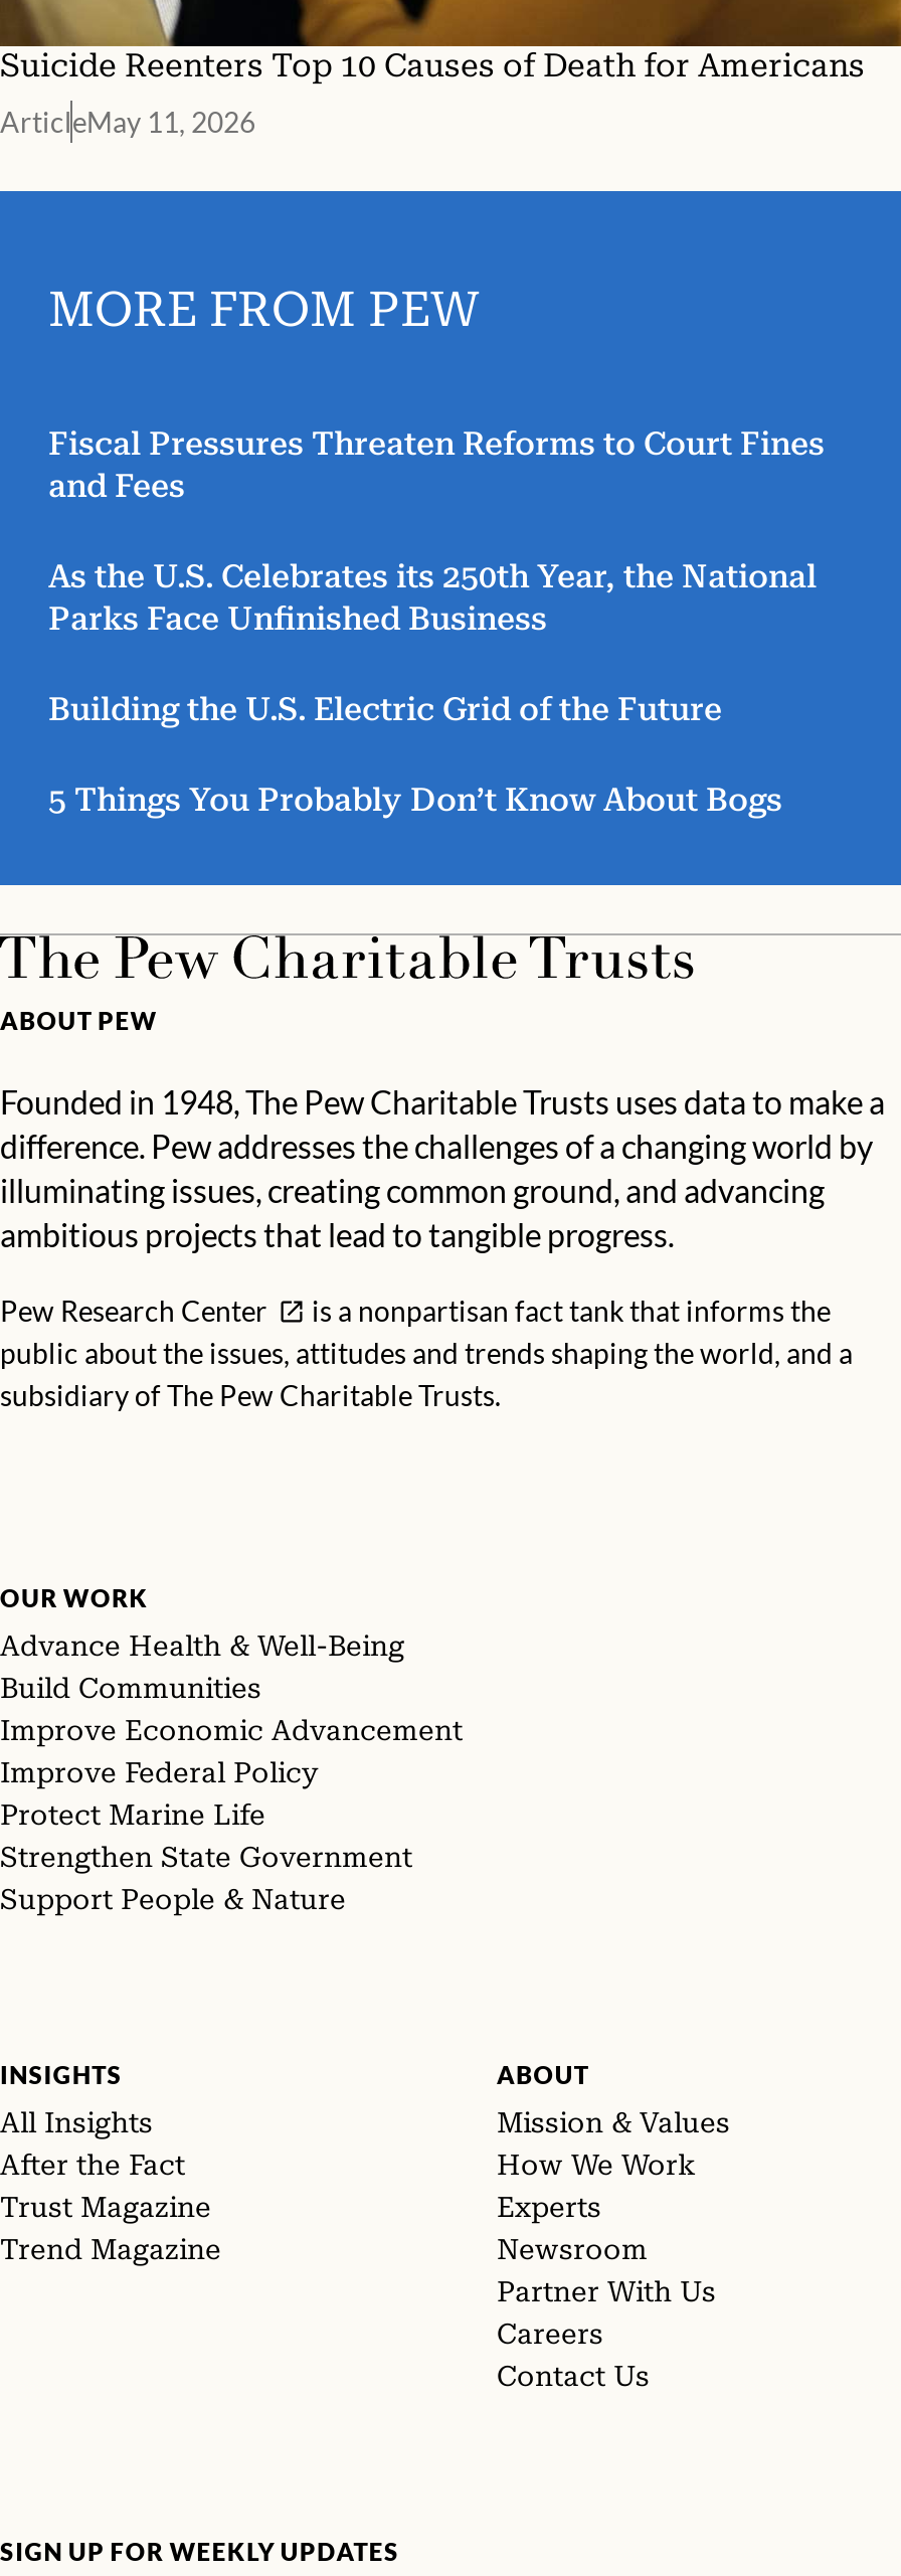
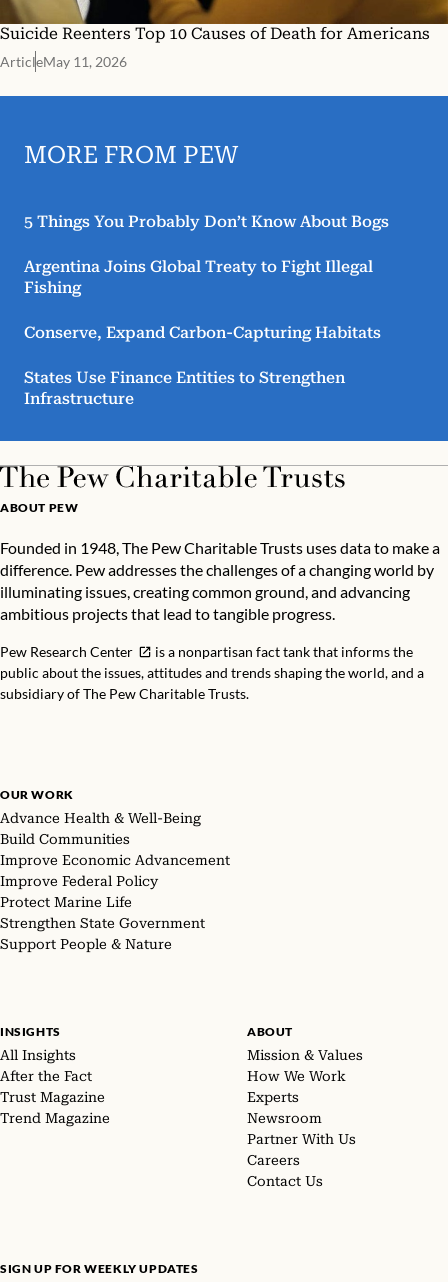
[48,425,825,729] Fiscal Pressures Threaten Reforms to Court Fines | and Fees | As the U.S. Celebrates its 250th Year, the National | Parks Face Unfinished Business | Building the U.S. Electric Grid of the Future -> none
moved [48,782,782,820] -> [24,211,389,230]: 5 Things You Probably Don’t Know About Bogs
none -> [24,256,381,407] Argentina Joins Global Treaty to Fight Illegal | Fishing | Conserve, Expand Carbon-Capturing Habitats | States Use Finance Entities to Strengthen | Infrastructure

